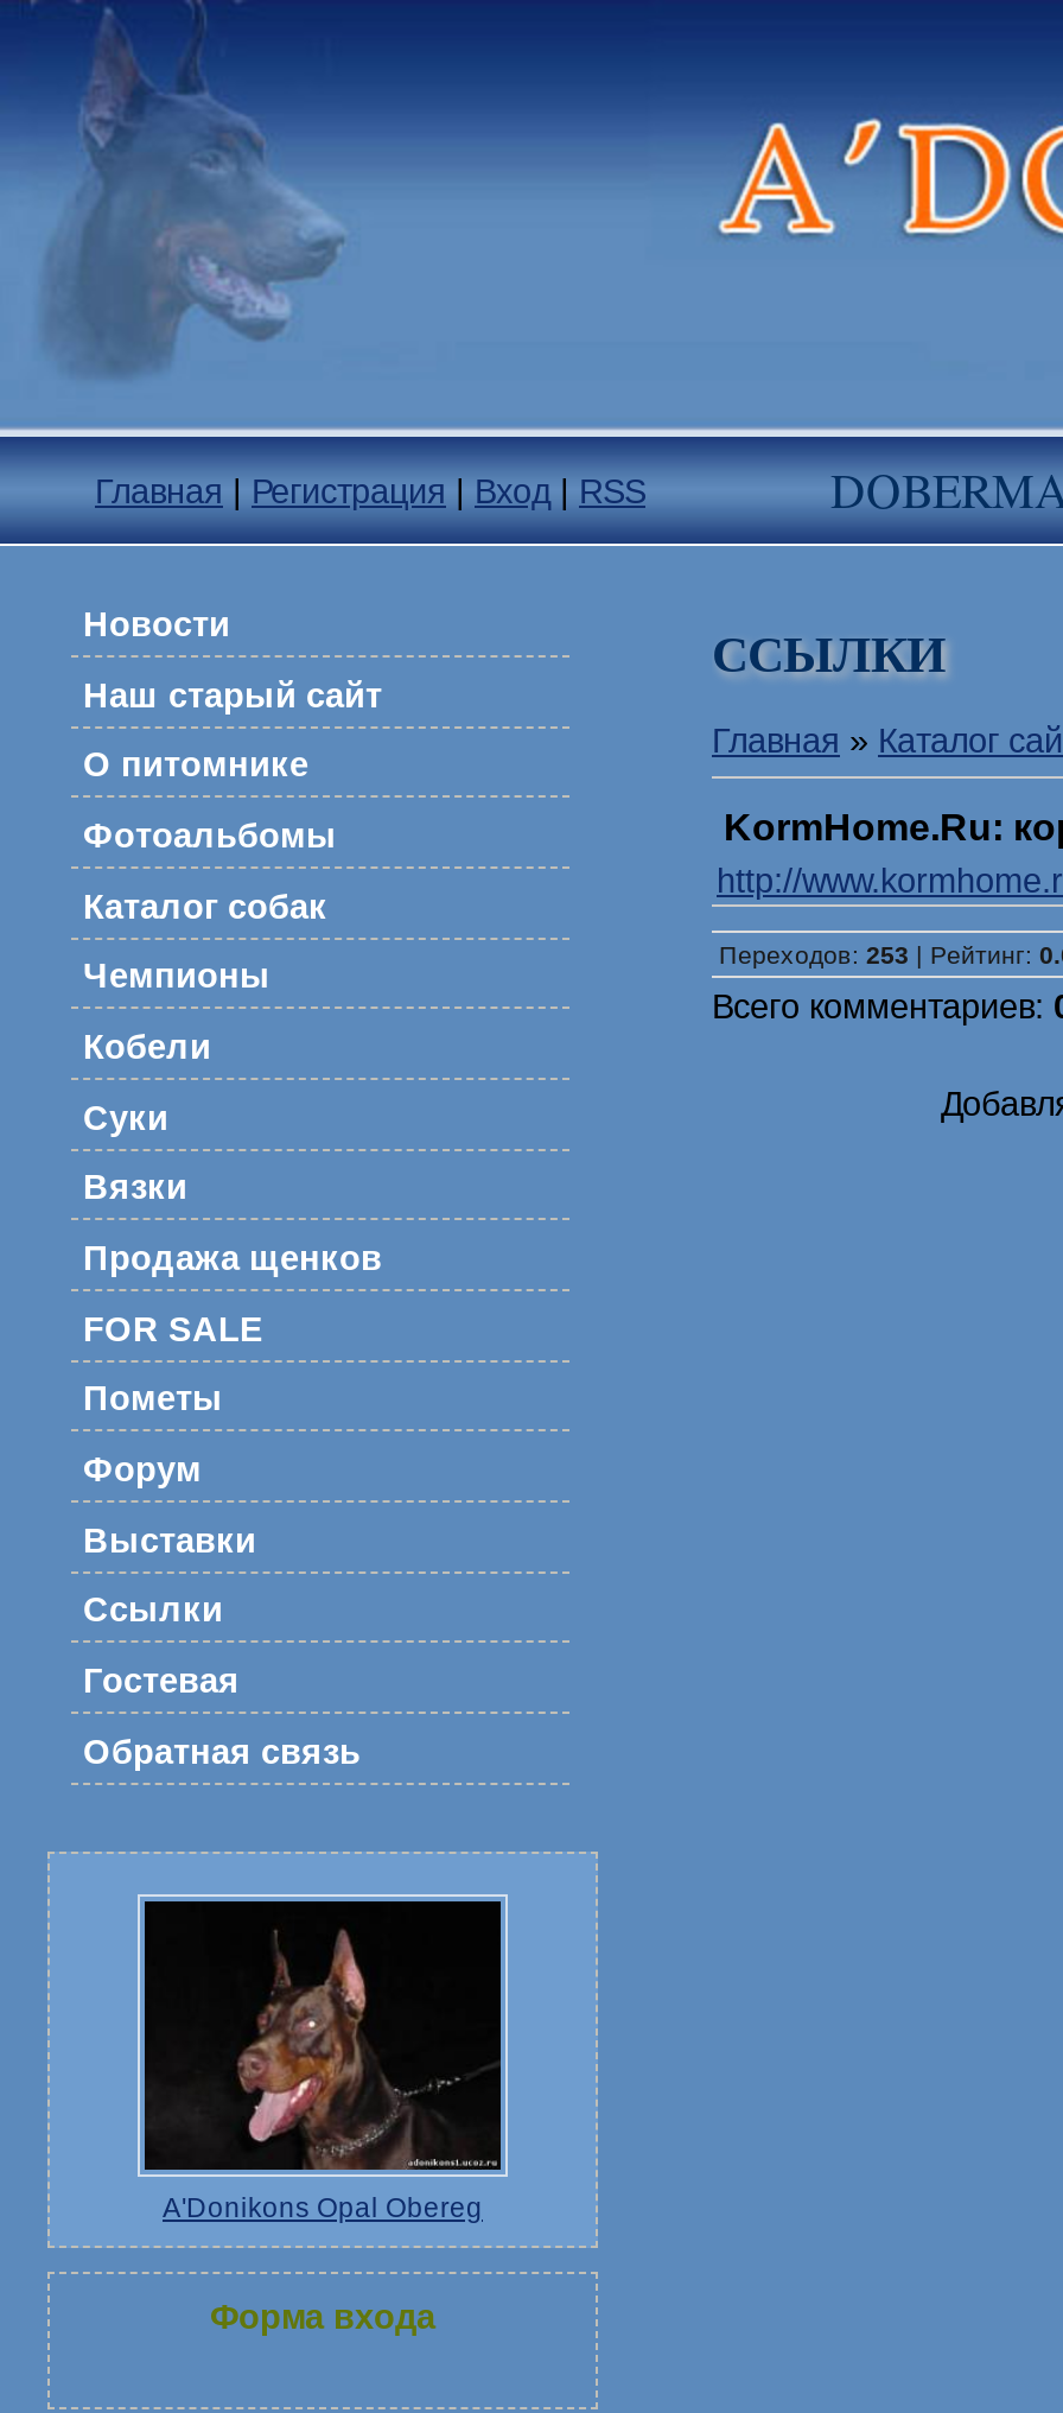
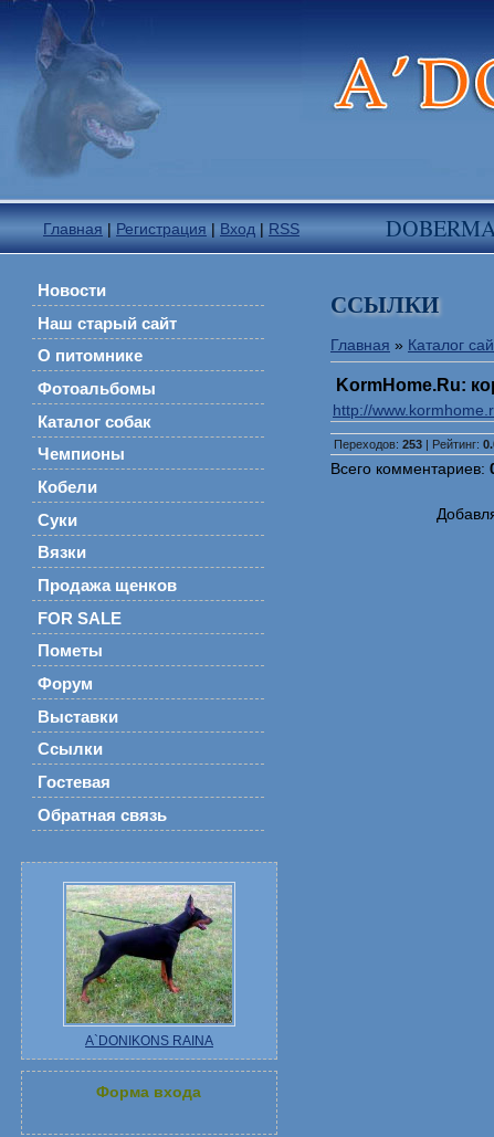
[142,1899,503,2222] [image] | A'Donikons Opal Obereg -> [65,885,233,1048] [image] | A`DONIKONS RAINA

